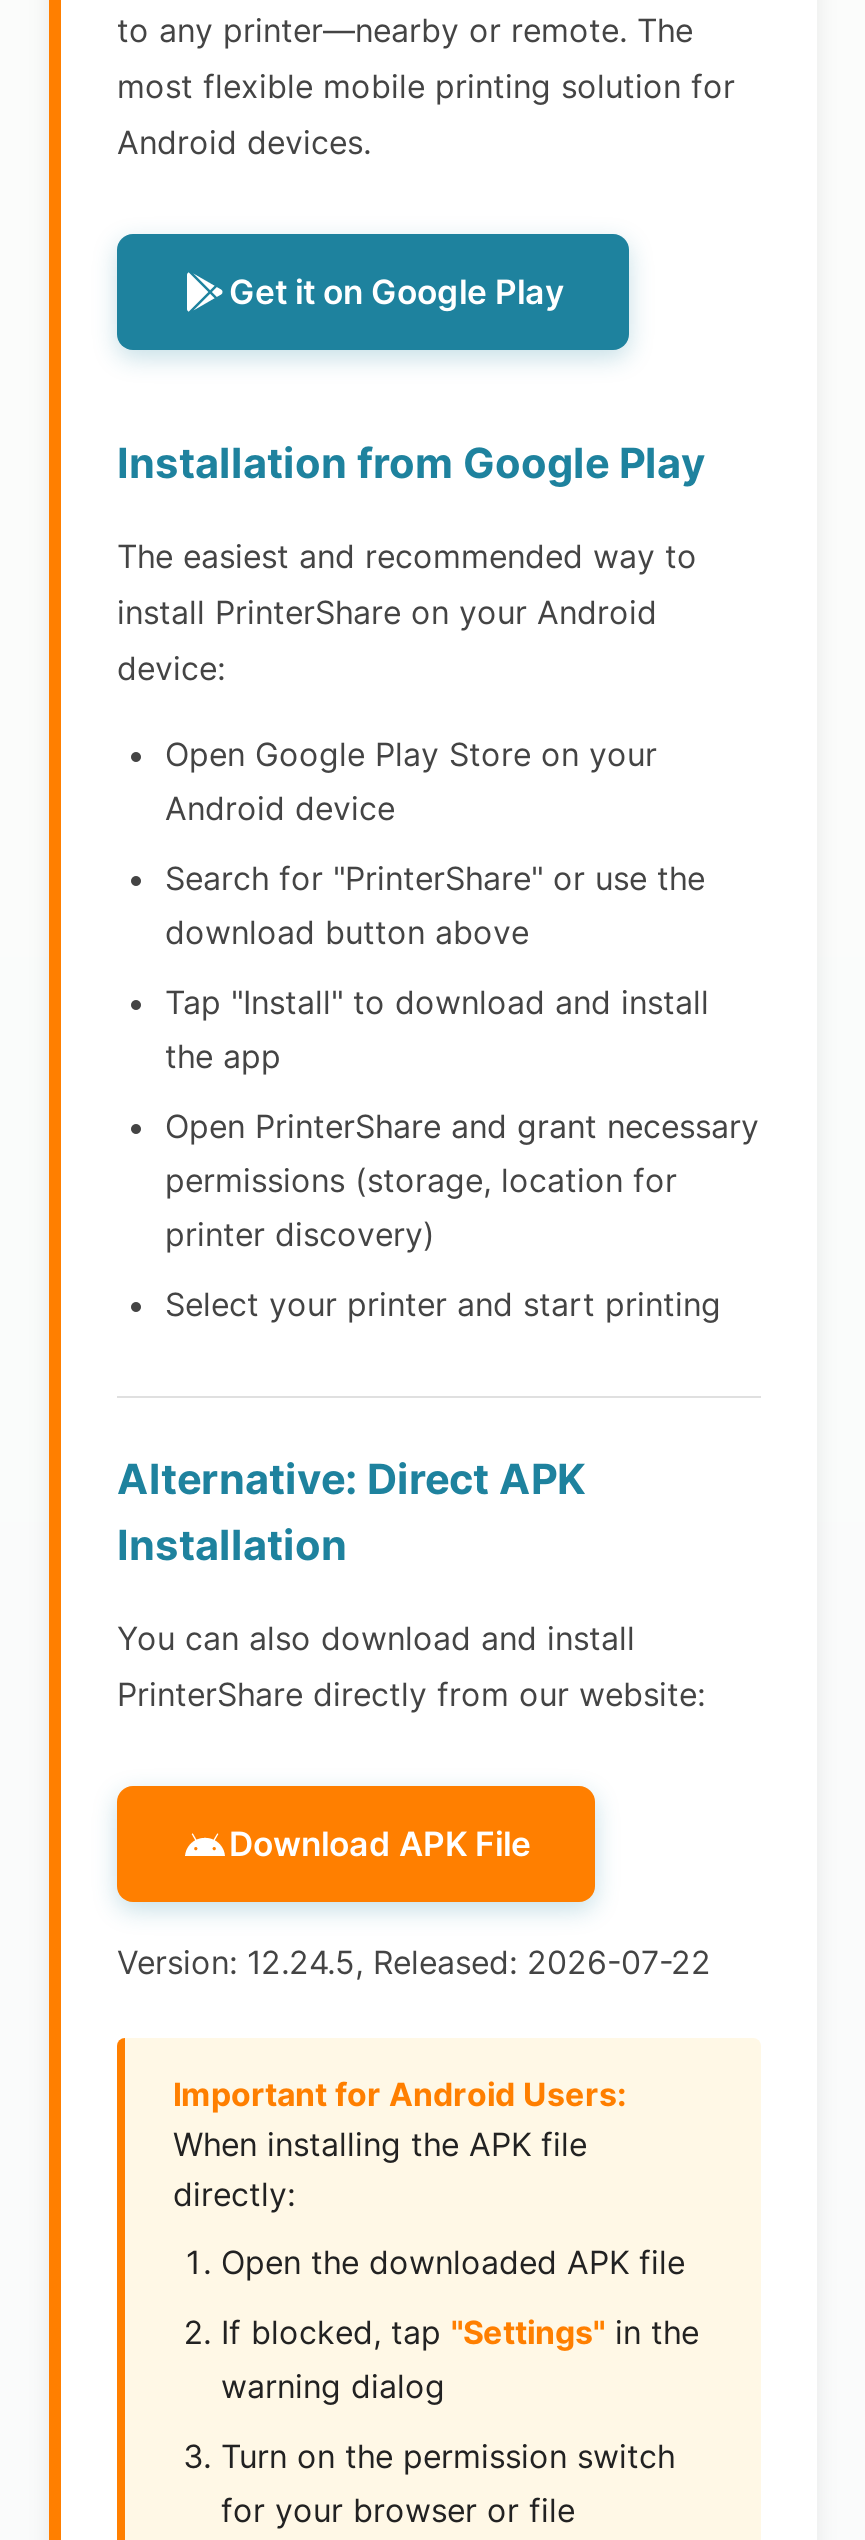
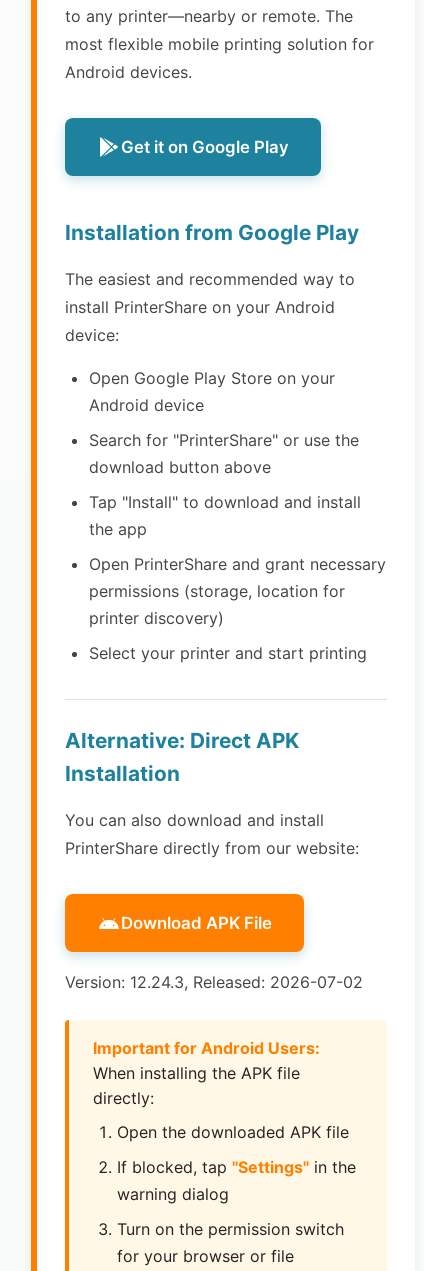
[117,1942,711,1982] Version: 12.24.5, Released: 2026-07-22 -> [65,972,363,992] Version: 12.24.3, Released: 2026-07-02

